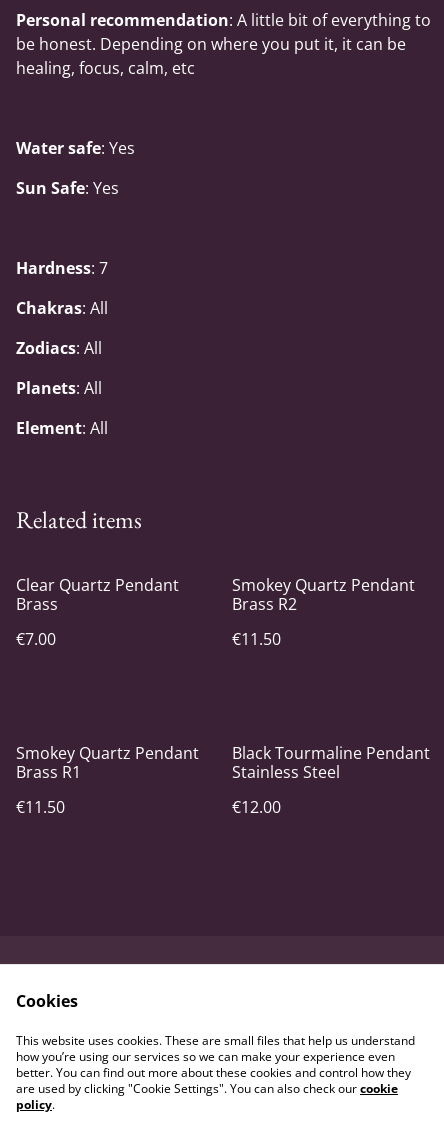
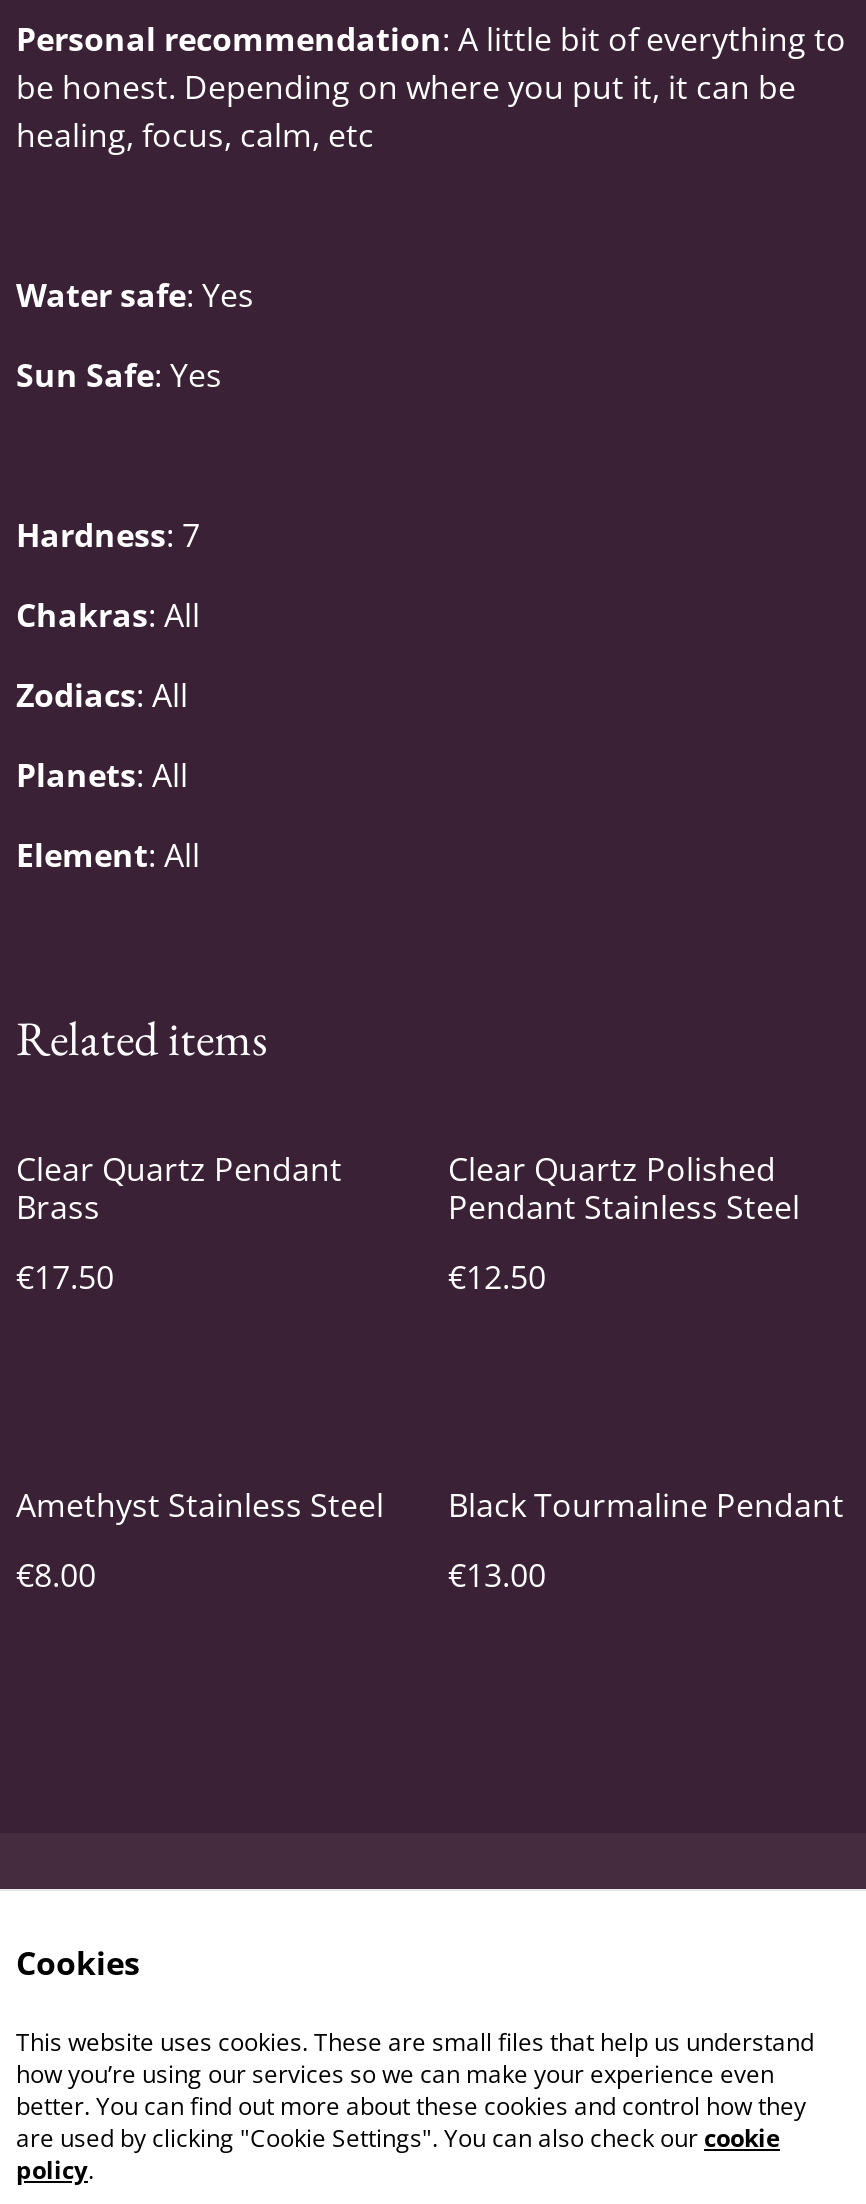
[232,574,415,615] Smokey Quartz Pendant | Brass R2 -> [448,1147,800,1229] Clear Quartz Polished | Pendant Stainless Steel
[16,628,56,650] €7.00 -> [16,1255,114,1299] €17.50
[232,628,281,650] €11.50 -> [448,1255,546,1299] €12.50
[16,742,199,783] Smokey Quartz Pendant | Brass R1 -> [16,1483,384,1527] Amethyst Stainless Steel
[232,761,340,818] Stainless Steel | €12.00 -> [448,1553,546,1597] €13.00
[16,796,65,818] €11.50 -> [16,1553,96,1597] €8.00

